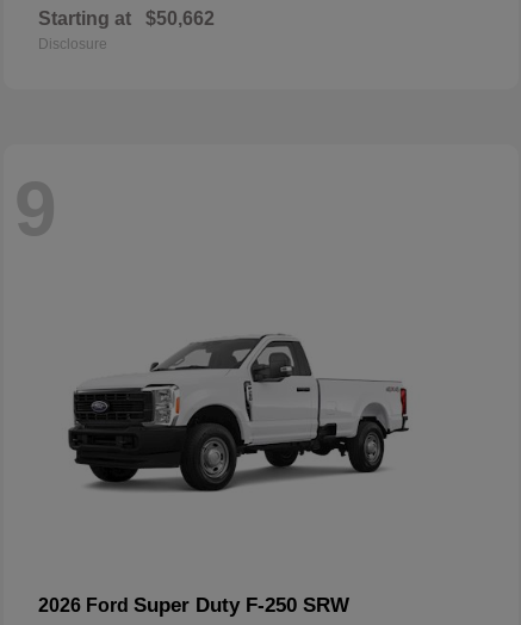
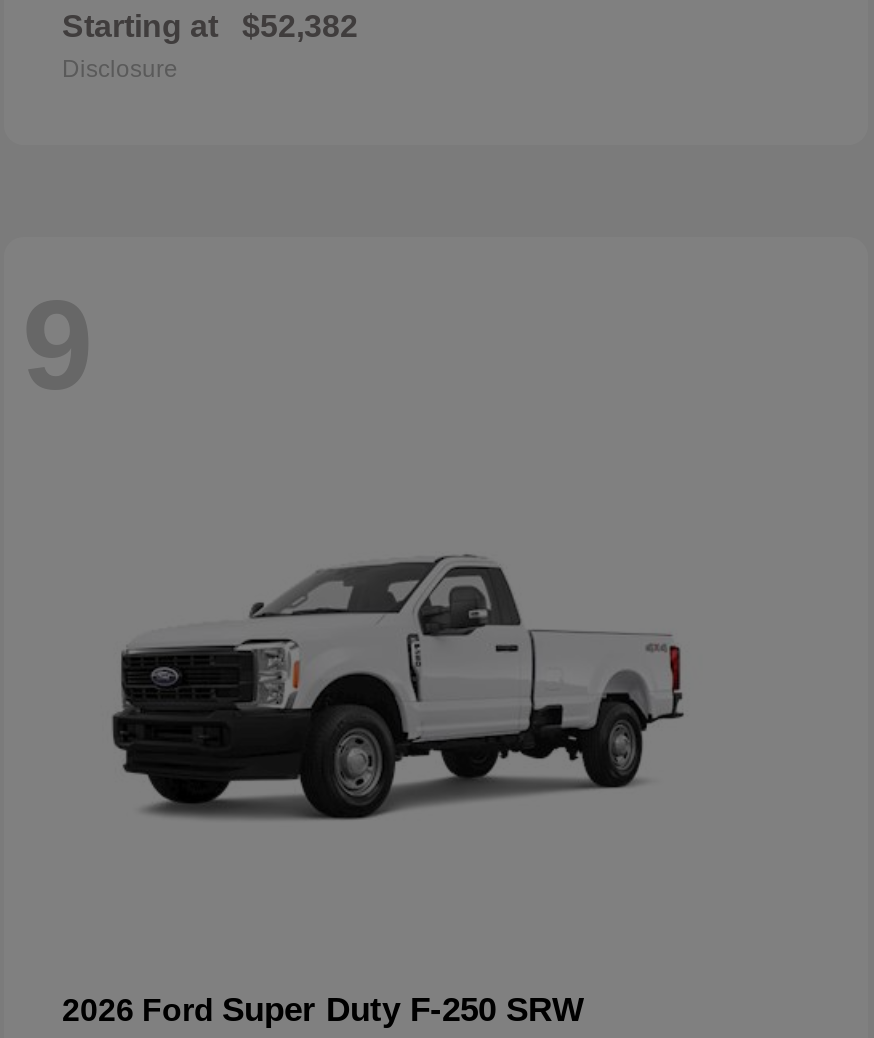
[38,9,215,29] Starting at $50,662 -> [62,10,358,44] Starting at $52,382

